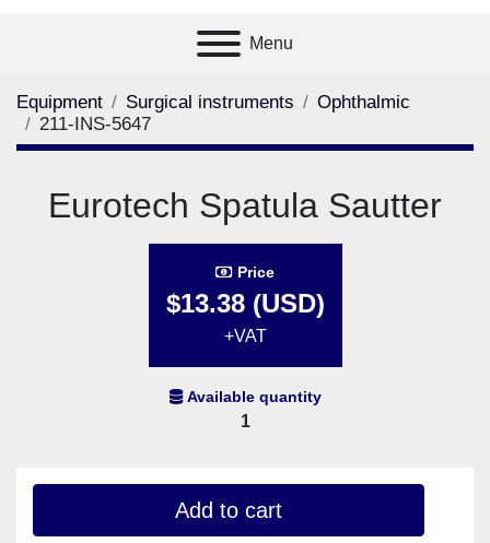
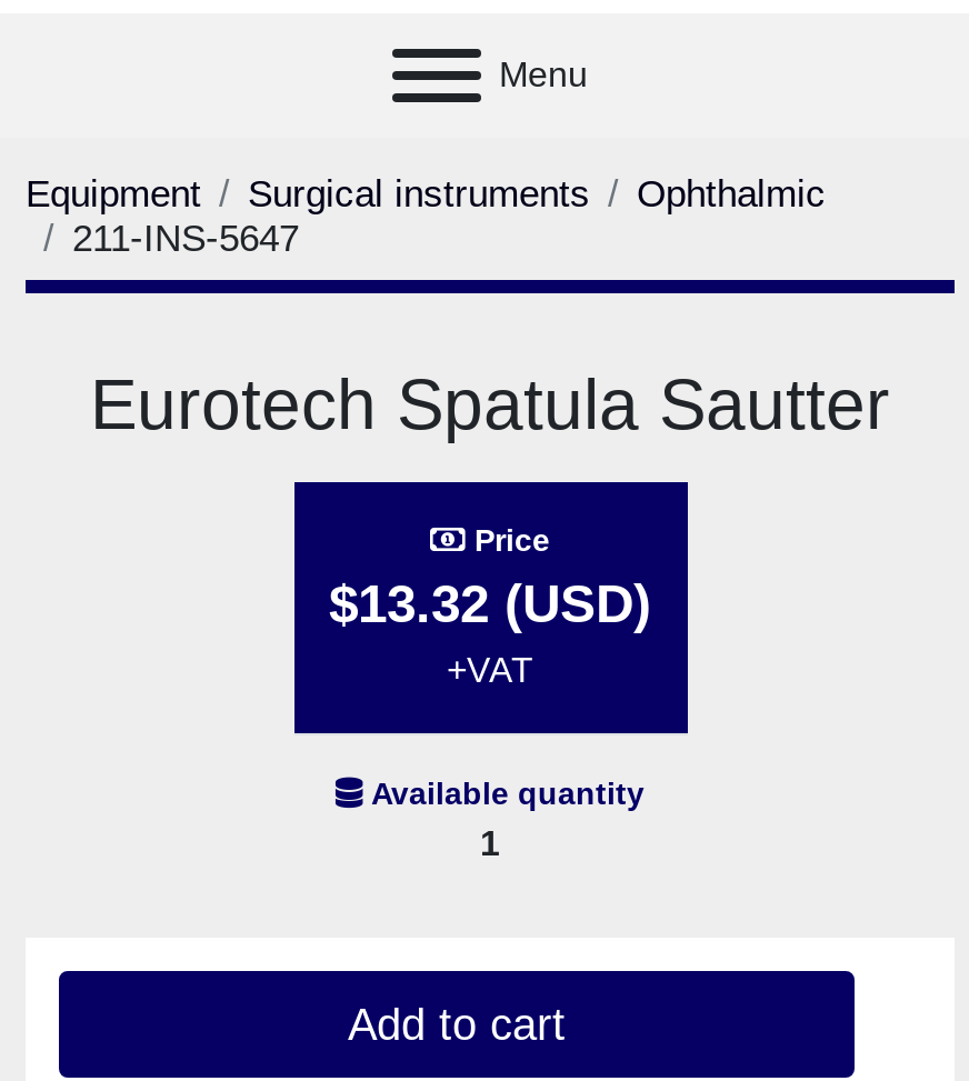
[166,289,324,318] $13.38 (USD) -> [329,574,651,634] $13.32 (USD)

